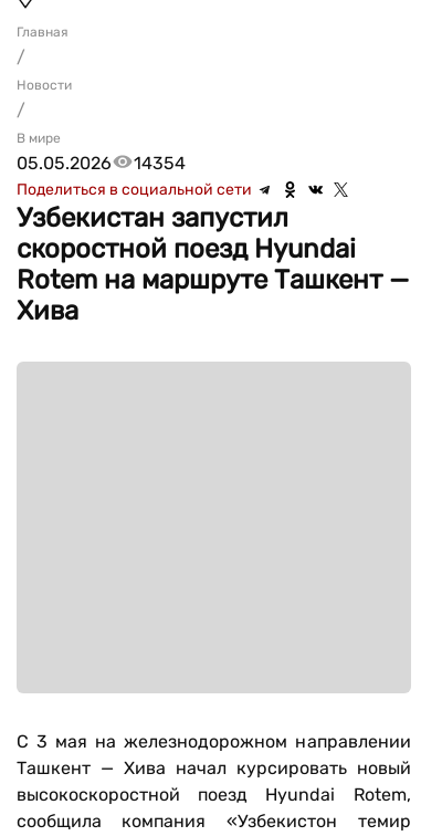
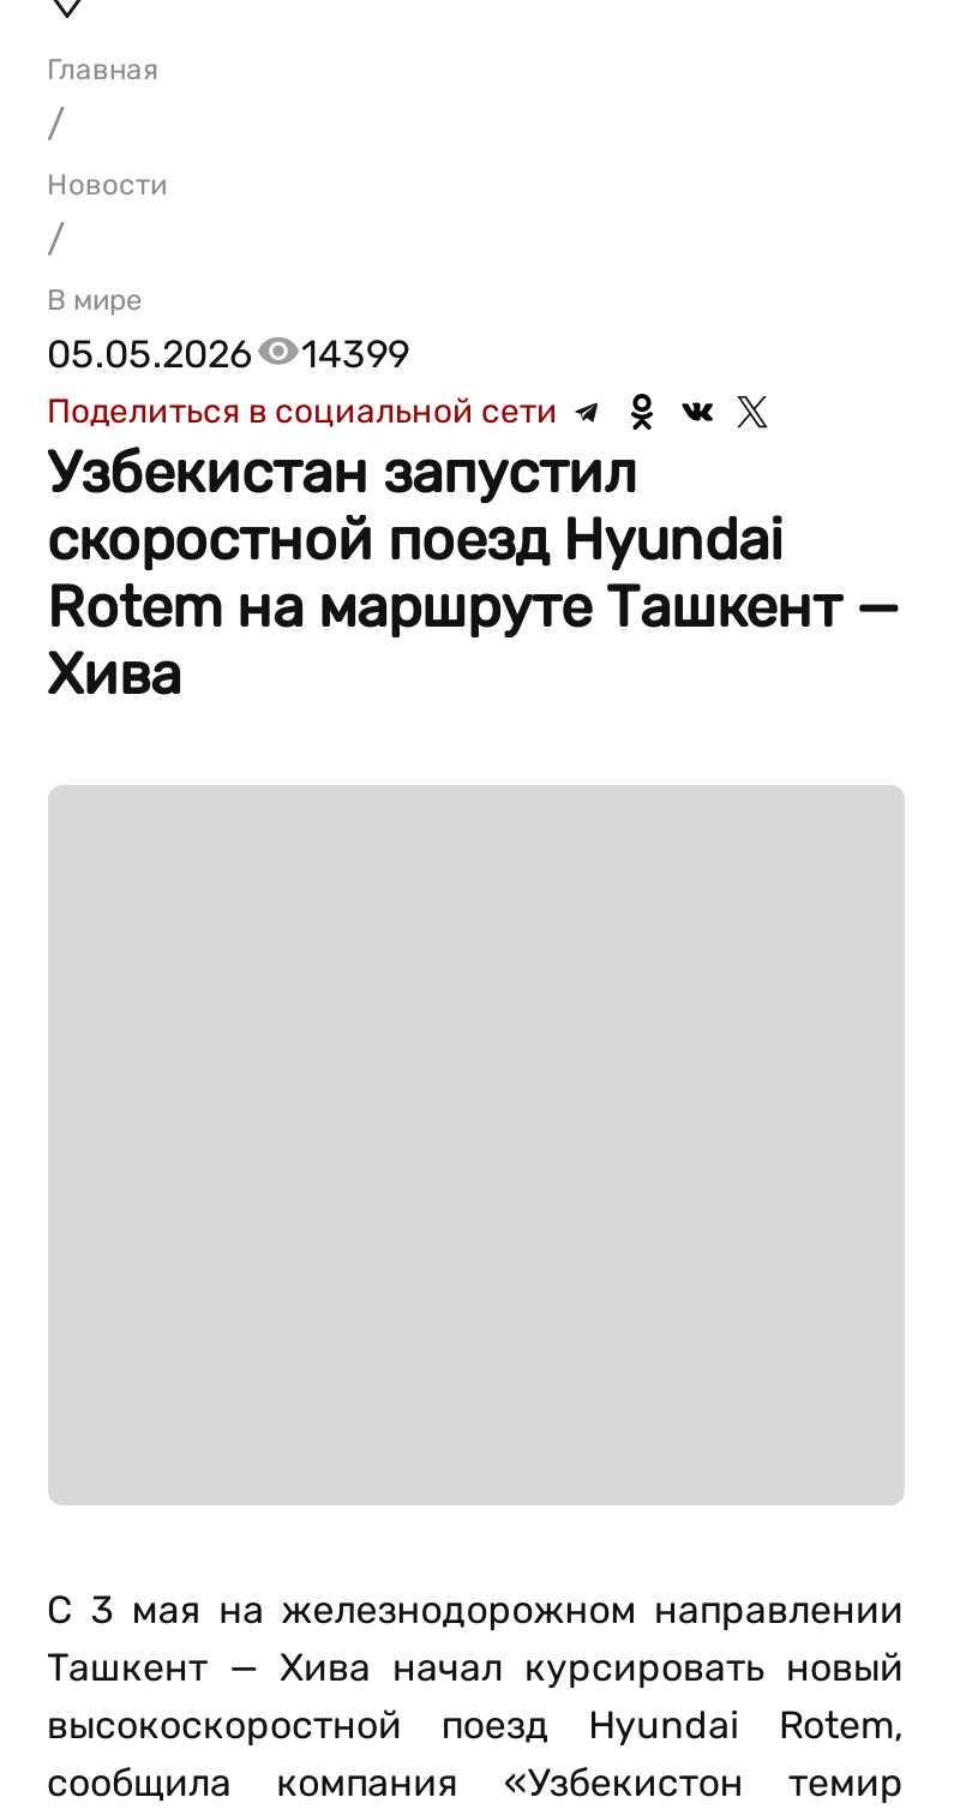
[16,153,185,174] 05.05.2026 14354 -> [47,331,409,377] 05.05.2026 14399

